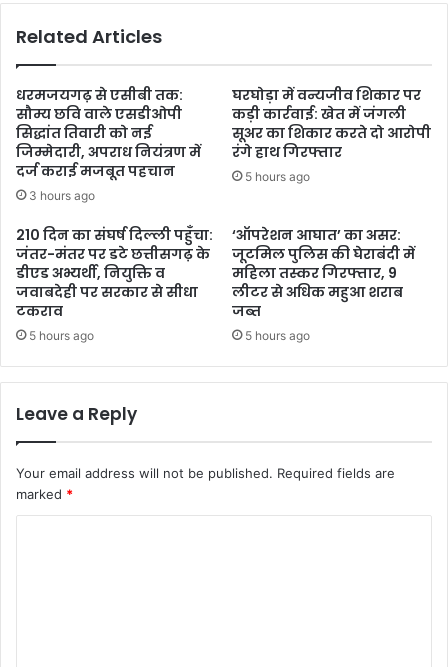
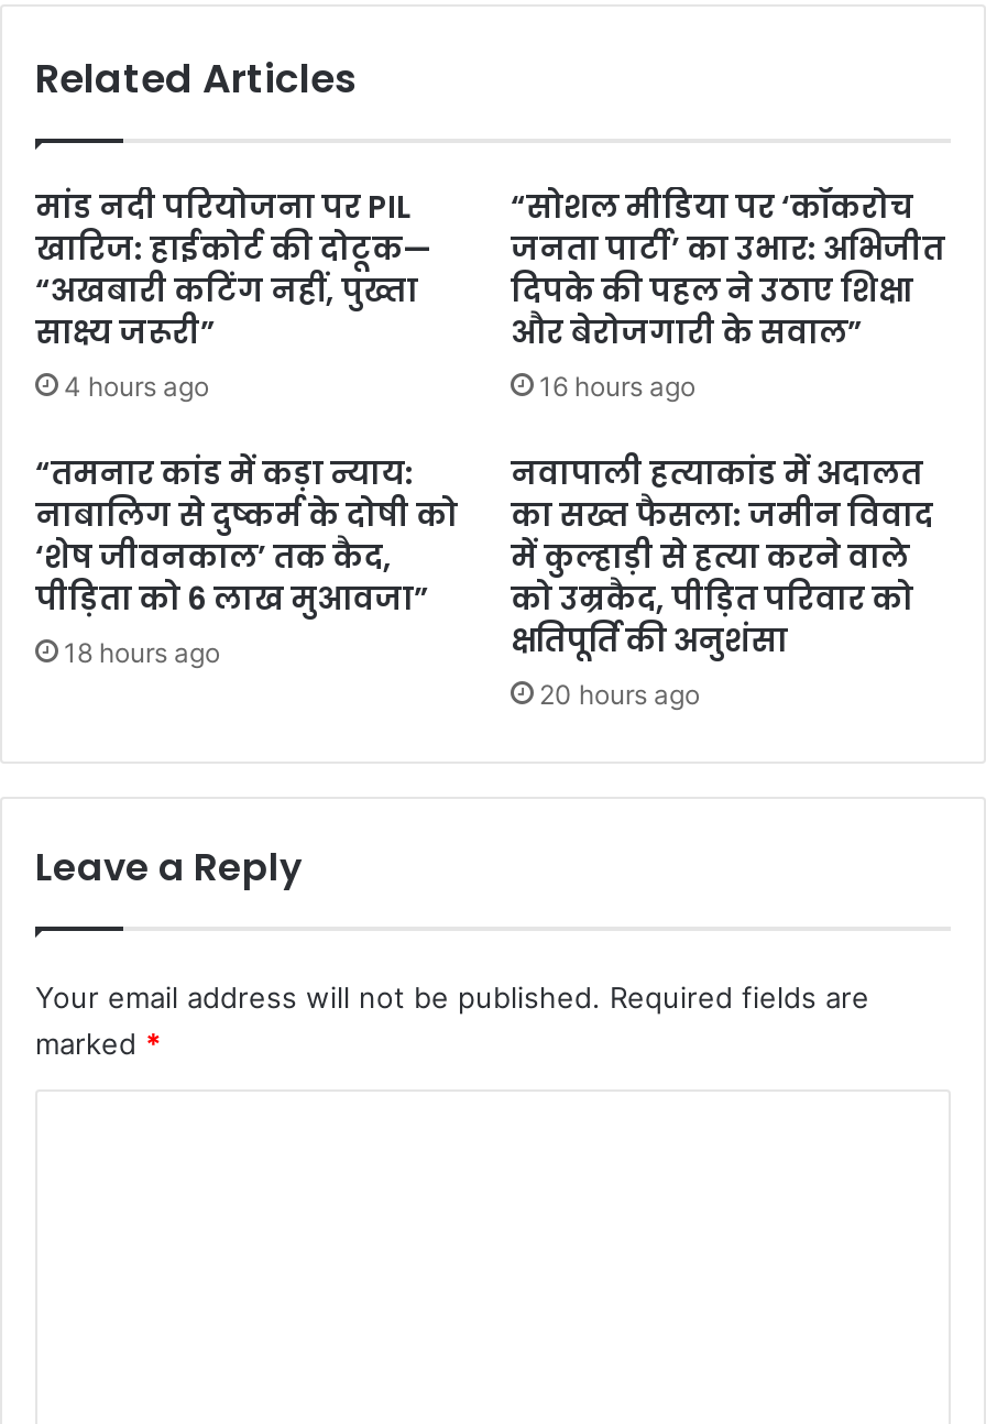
[16,85,201,203] धरमजयगढ़ से एसीबी तक: | सौम्य छवि वाले एसडीओपी | सिद्धांत तिवारी को नई | जिम्मेदारी, अपराध नियंत्रण में | दर्ज कराई मजबूत पहचान | 3 hours ago -> [35,186,431,404] मांड नदी परियोजना पर PIL | खारिज: हाईकोर्ट की दोटूक— | “अखबारी कटिंग नहीं, पुख्ता | साक्ष्य जरूरी” | 4 hours ago
[232,85,431,184] घरघोड़ा में वन्यजीव शिकार पर | कड़ी कार्रवाई: खेत में जंगली | सूअर का शिकार करते दो आरोपी | रंगे हाथ गिरफ्तार | 5 hours ago -> [511,186,944,404] “सोशल मीडिया पर ‘कॉकरोच | जनता पार्टी’ का उभार: अभिजीत | दिपके की पहल ने उठाए शिक्षा | और बेरोजगारी के सवाल” | 16 hours ago
[16,225,213,343] 210 दिन का संघर्ष दिल्ली पहुँचा: | जंतर-मंतर पर डटे छत्तीसगढ़ के | डीएड अभ्यर्थी, नियुक्ति व | जवाबदेही पर सरकार से सीधा | टकराव | 5 hours ago -> [35,452,458,670] “तमनार कांड में कड़ा न्याय: | नाबालिग से दुष्कर्म के दोषी को | ‘शेष जीवनकाल’ तक कैद, | पीड़िता को 6 लाख मुआवजा” | 18 hours ago
[232,225,415,343] ‘ऑपरेशन आघात’ का असर: | जूटमिल पुलिस की घेराबंदी में | महिला तस्कर गिरफ्तार, 9 | लीटर से अधिक महुआ शराब | जब्त | 5 hours ago -> [511,452,933,712] नवापाली हत्याकांड में अदालत | का सख्त फैसला: जमीन विवाद | में कुल्हाड़ी से हत्या करने वाले | को उम्रकैद, पीड़ित परिवार को | क्षतिपूर्ति की अनुशंसा | 20 hours ago

